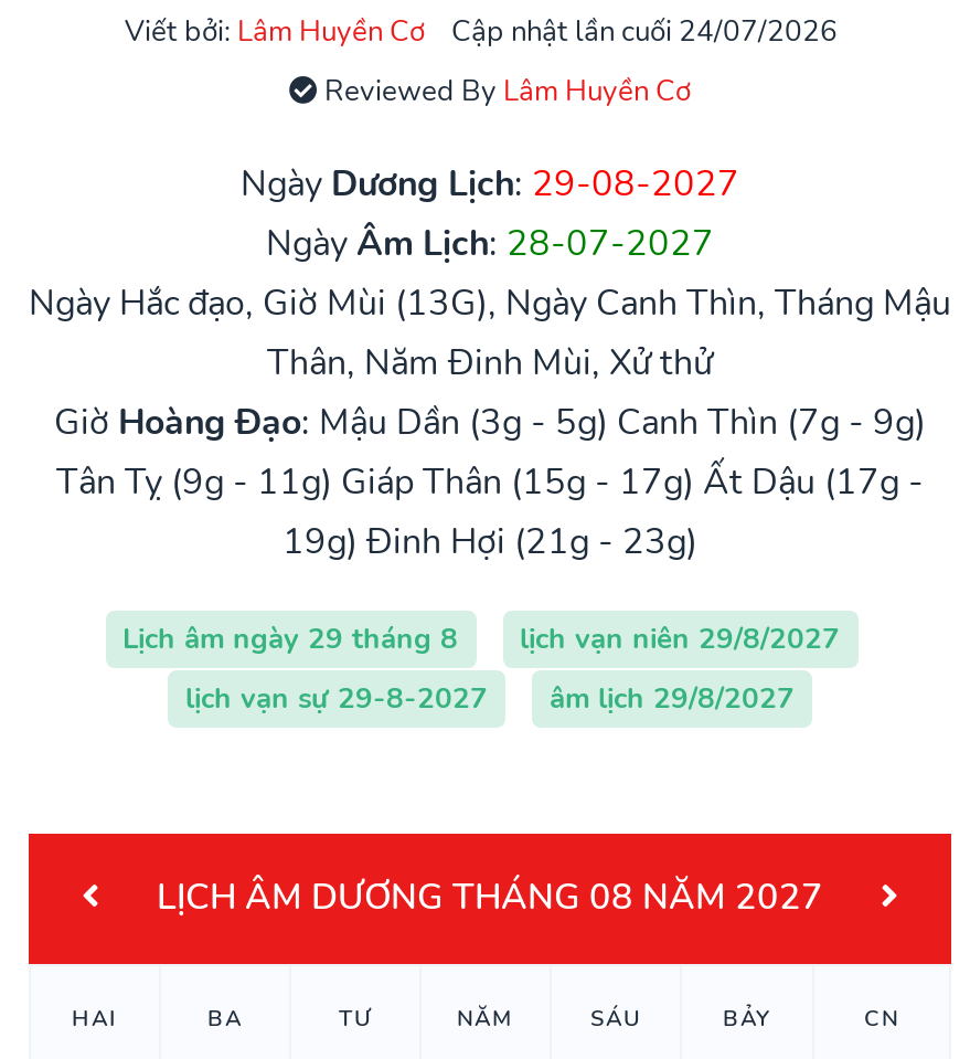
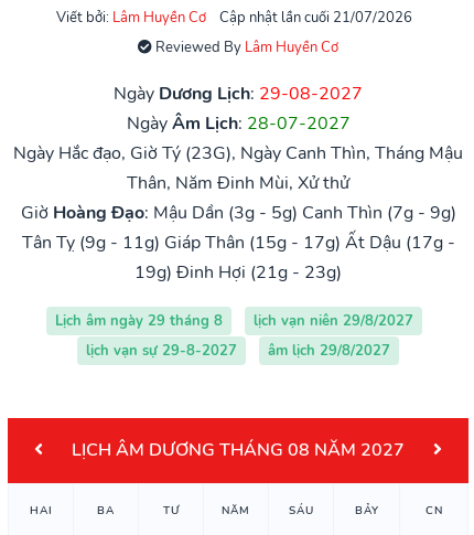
[451,11,838,51] Cập nhật lần cuối 24/07/2026 -> [219,7,412,27] Cập nhật lần cuối 21/07/2026
[29,279,951,327] Ngày Hắc đạo, Giờ Mùi (13G), Ngày Canh Thìn, Tháng Mậu -> [13,141,463,165] Ngày Hắc đạo, Giờ Tý (23G), Ngày Canh Thìn, Tháng Mậu

